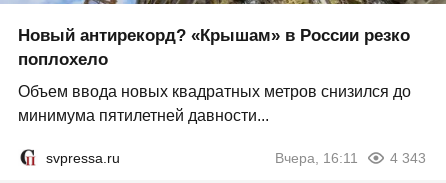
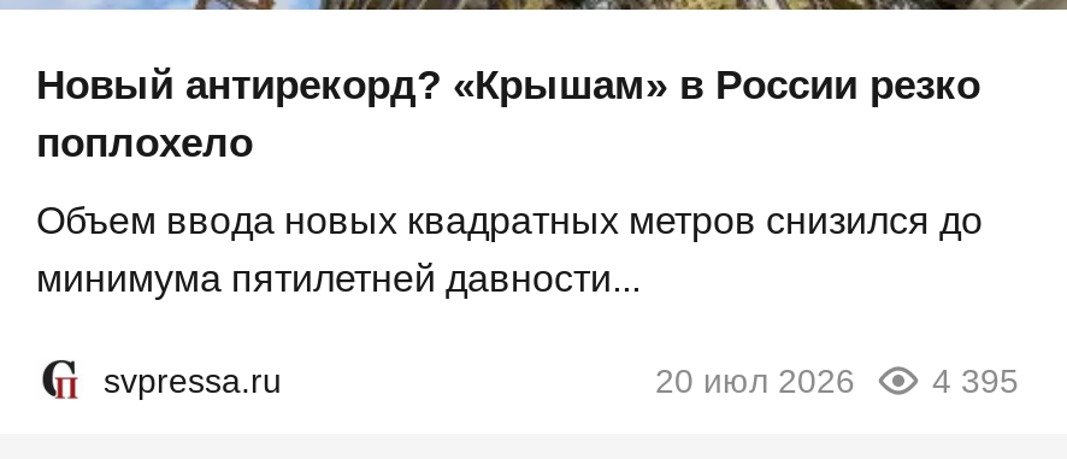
[275,150,426,166] Вчера, 16:11 | 4 343 -> [655,361,1019,399] 20 июл 2026 | 4 395

